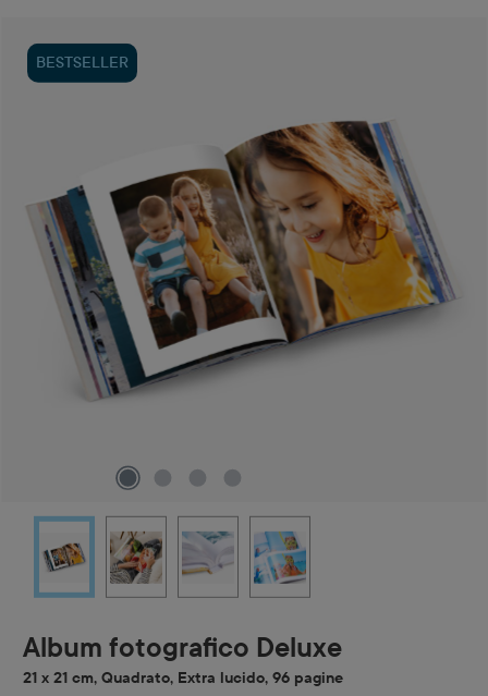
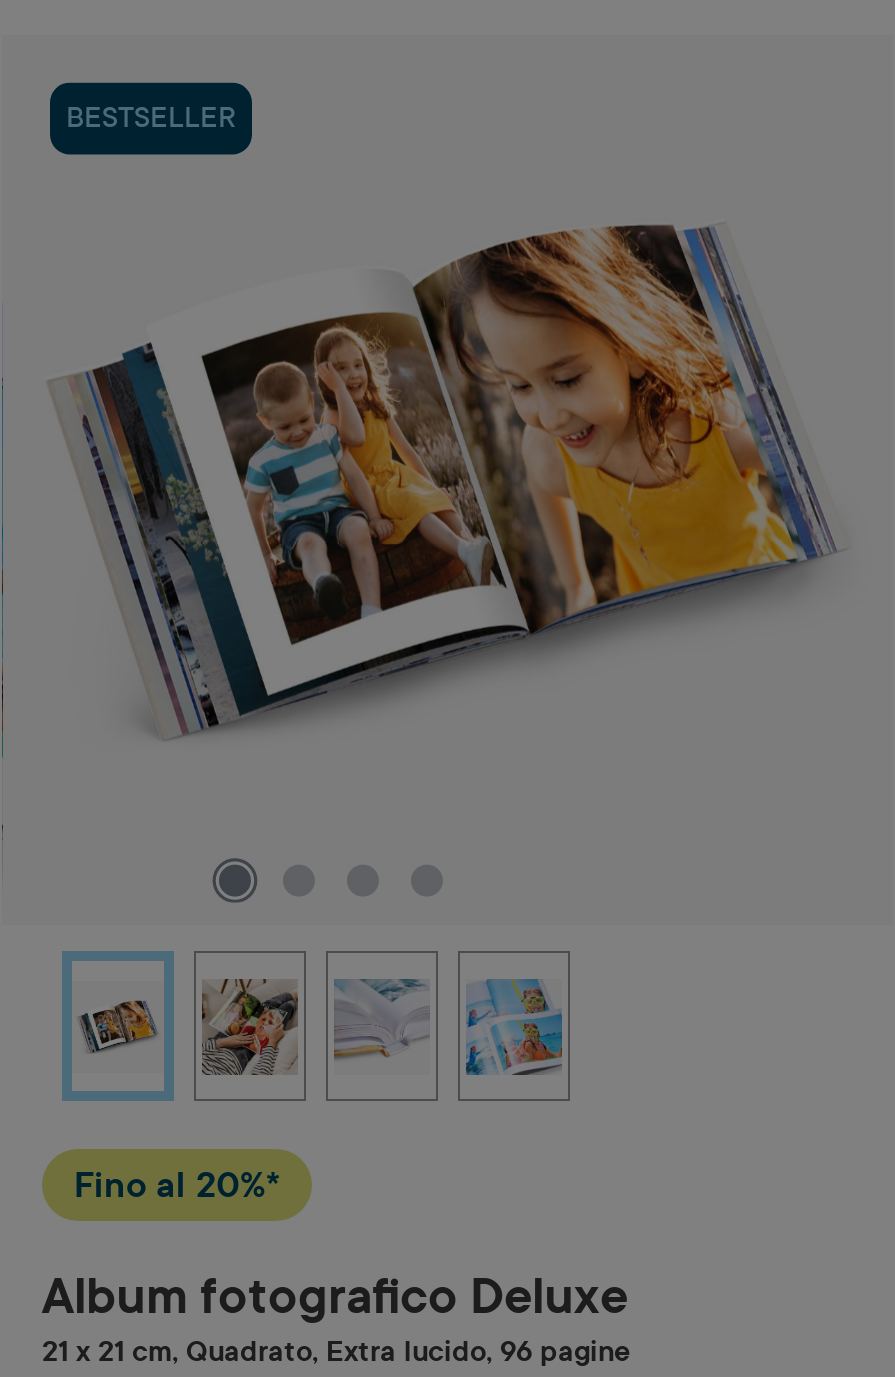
none -> [74,1165,280,1205] Fino al 20%*

